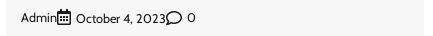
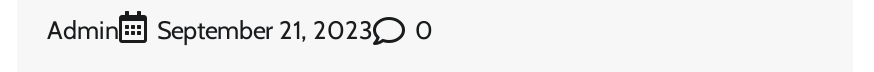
[76,11,166,26] October 4, 2023 -> [157,15,373,45] September 21, 2023

